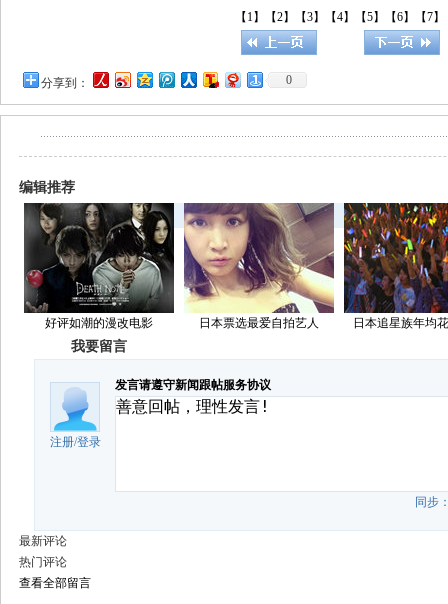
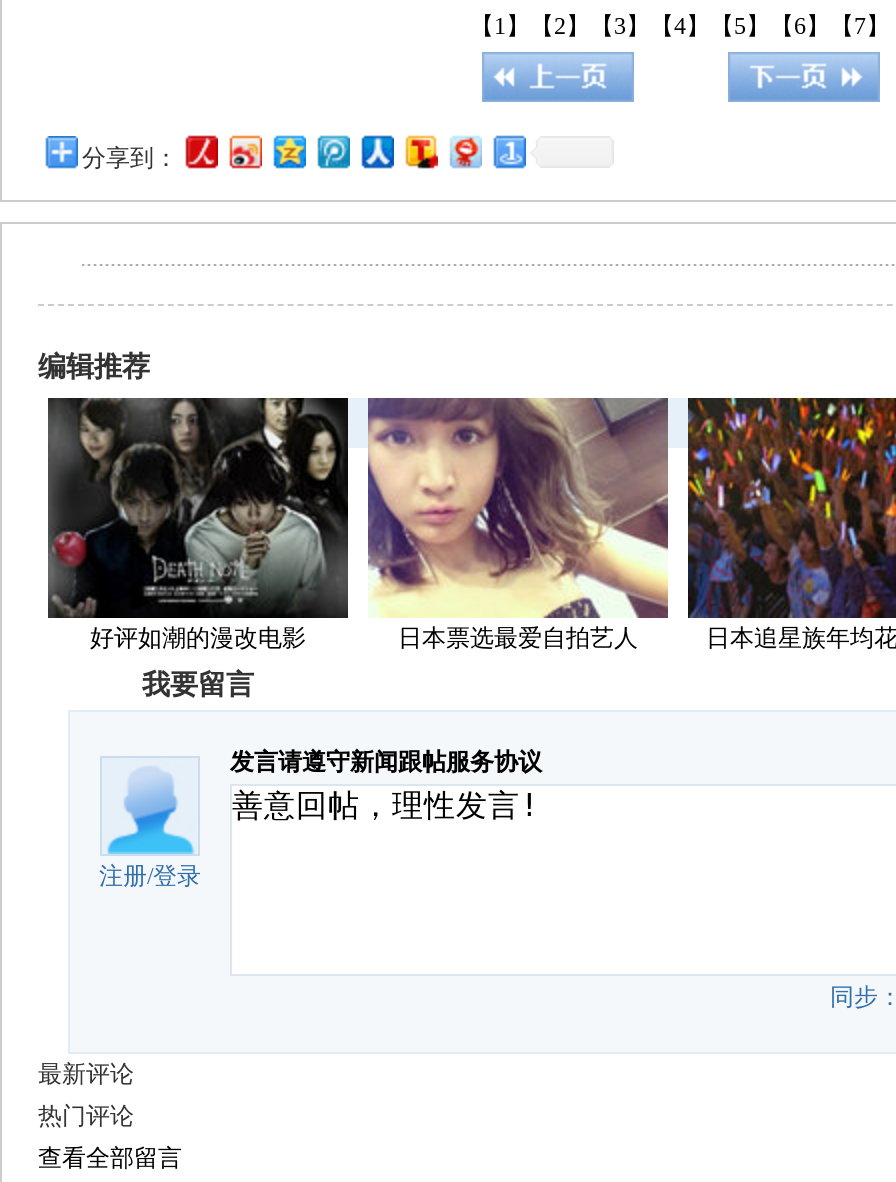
[285,73,291,87] 0 -> none

